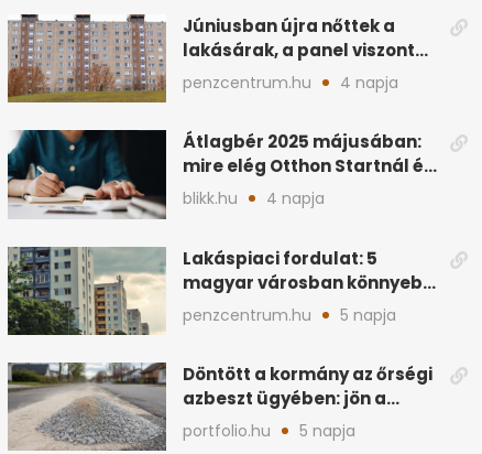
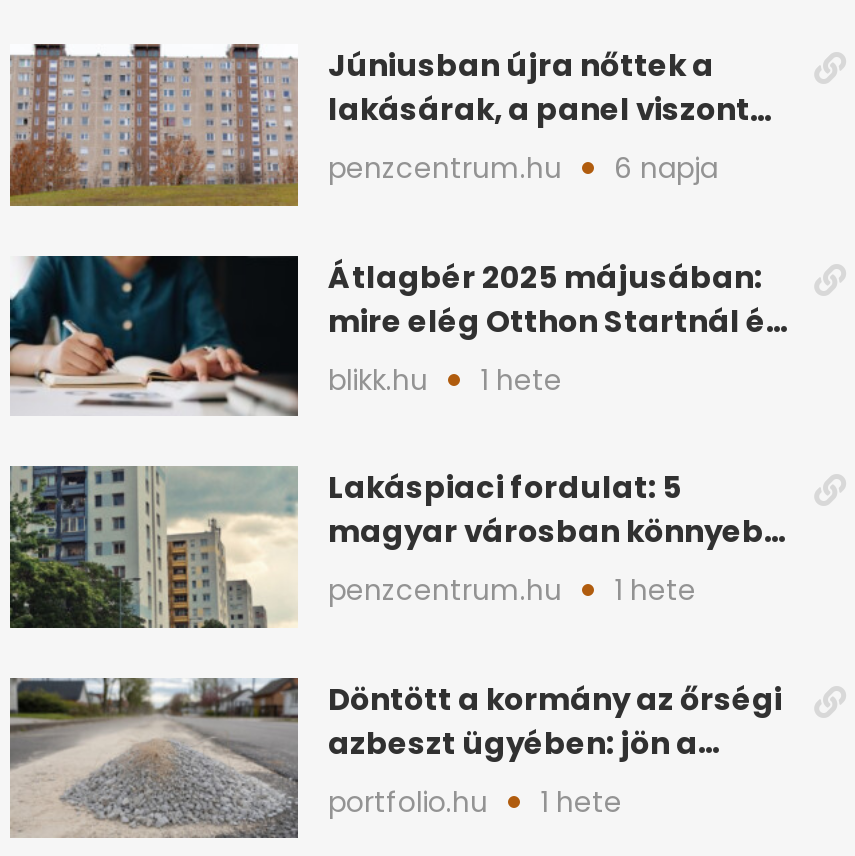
[340,72,398,94] 4 napja -> [614,149,718,189] 6 napja
[266,188,325,210] 4 napja -> [480,360,562,400] 1 hete
[340,304,396,326] 5 napja -> [614,571,696,611] 1 hete
[299,420,355,442] 5 napja -> [540,781,622,821] 1 hete

